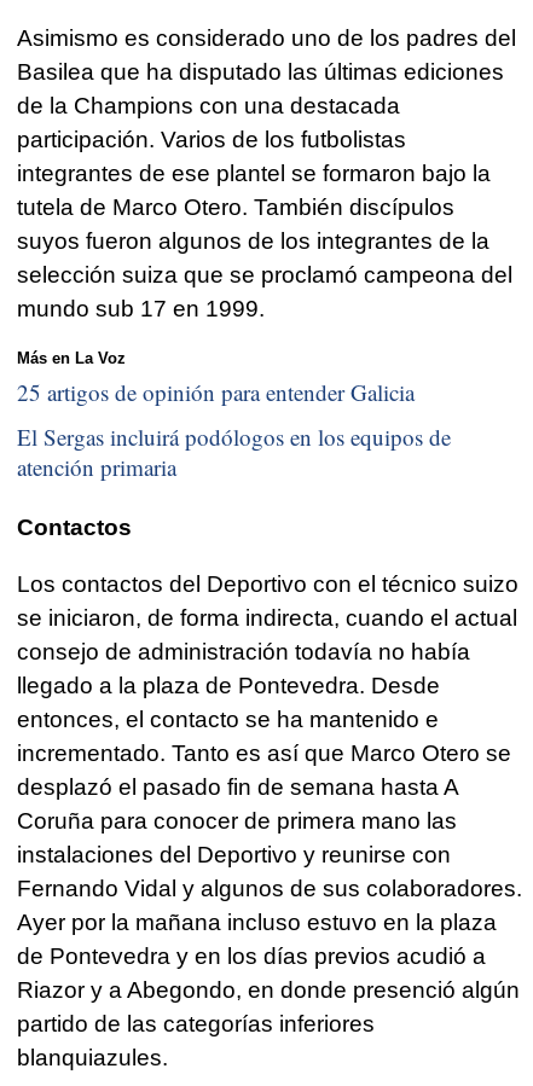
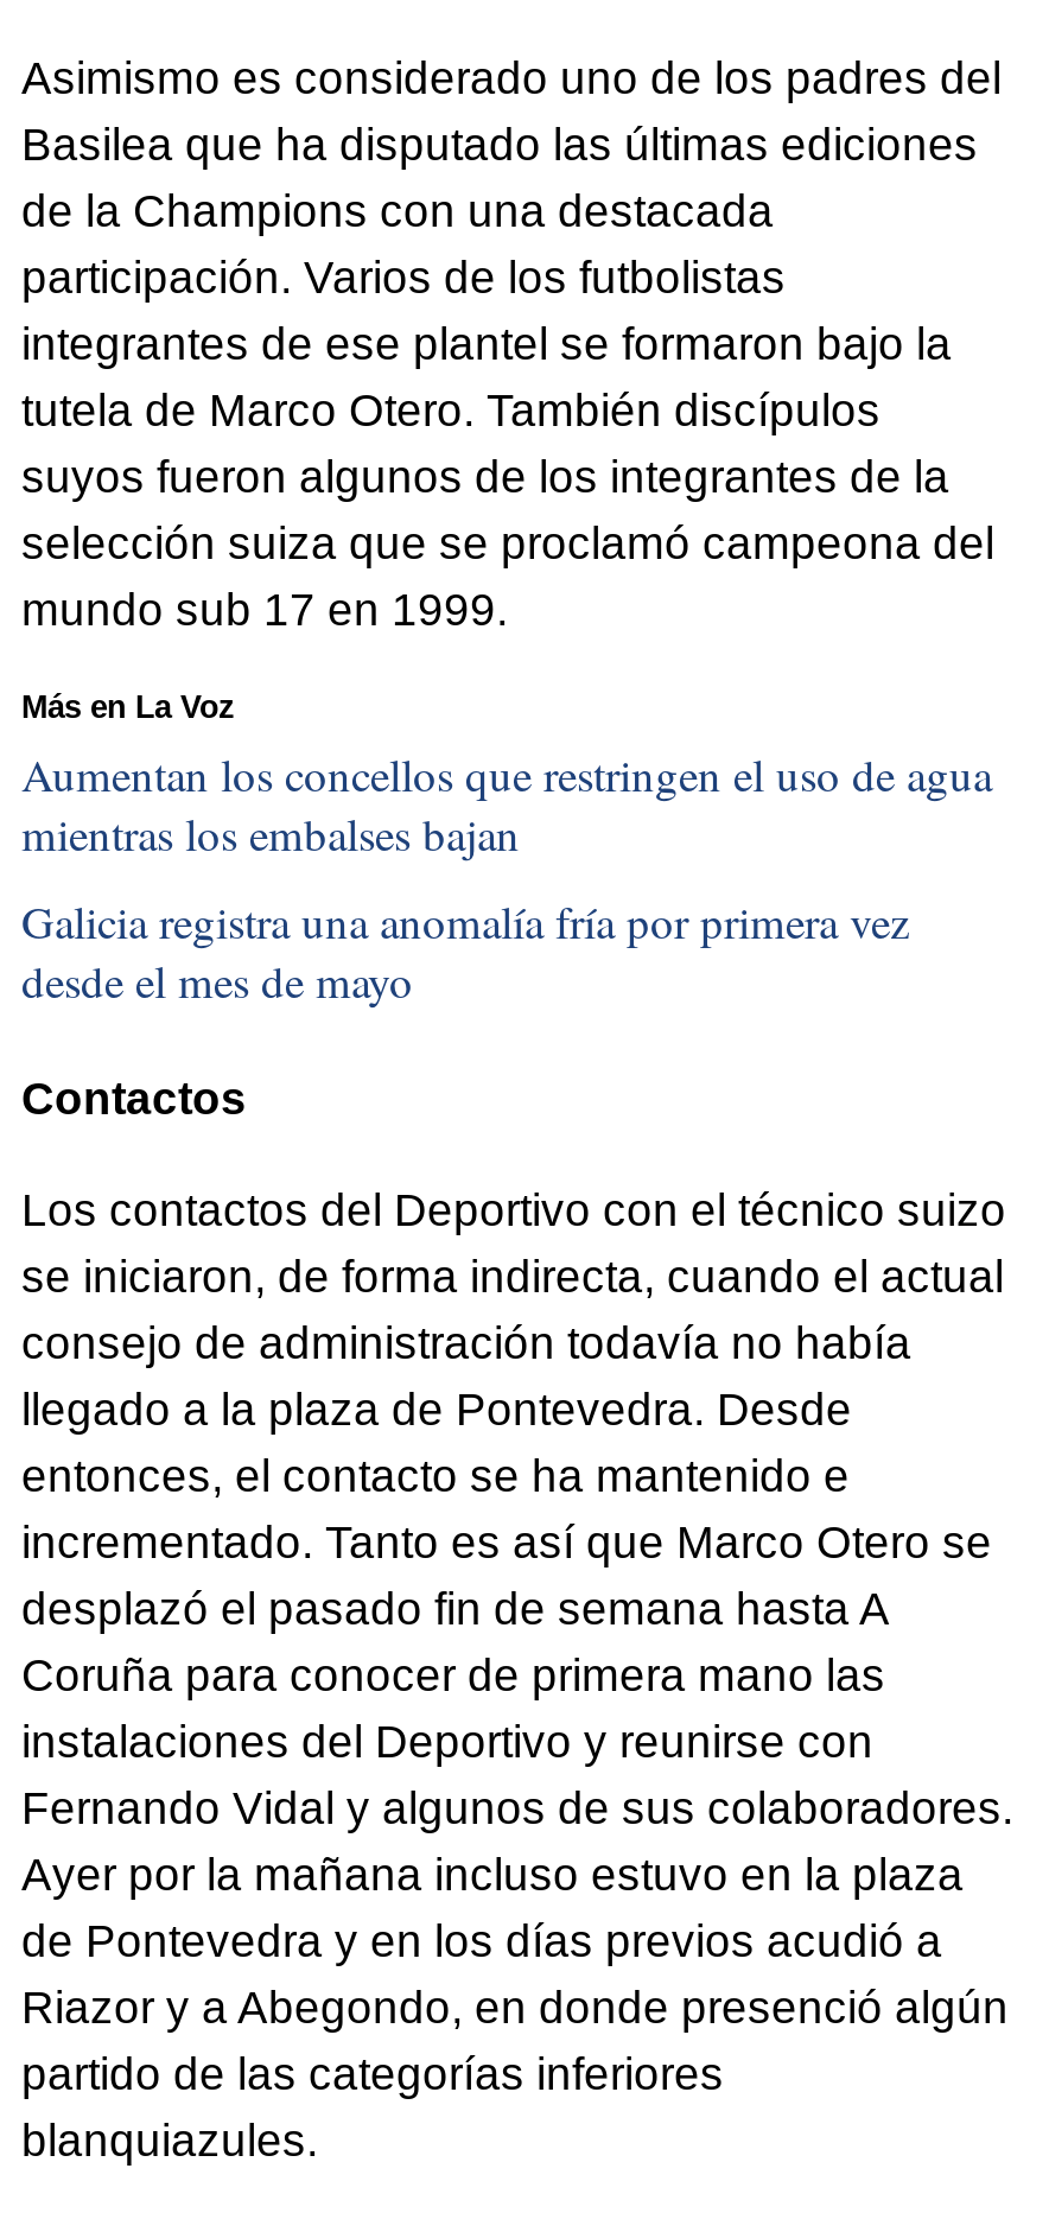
[17,377,415,407] 25 artigos de opinión para entender Galicia -> [21,743,992,862] Aumentan los concellos que restringen el uso de agua | mientras los embalses bajan
[17,422,451,482] El Sergas incluirá podólogos en los equipos de | atención primaria -> [21,892,909,1010] Galicia registra una anomalía fría por primera vez | desde el mes de mayo

